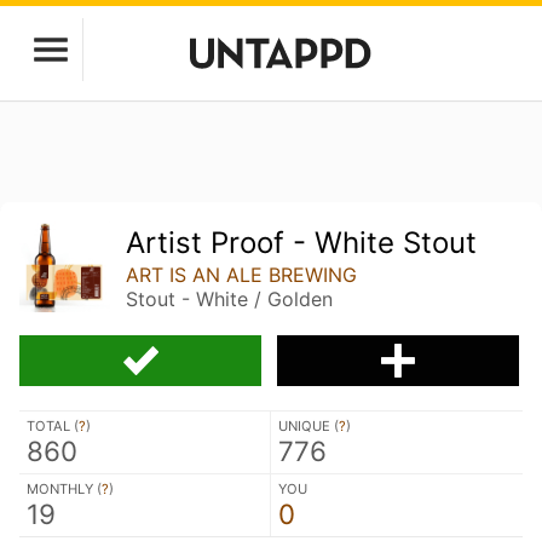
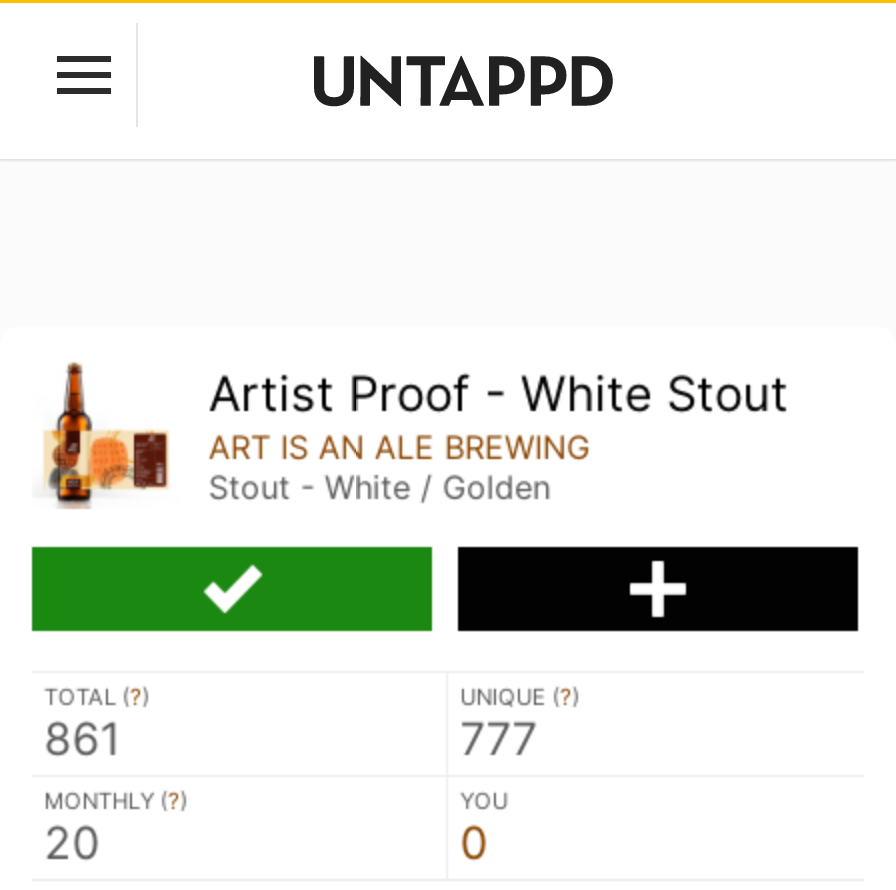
[27,434,77,467] 860 -> [44,711,120,765] 861
[278,434,327,467] 776 -> [460,711,538,765] 777
[27,497,56,530] 19 -> [44,815,100,869] 20

